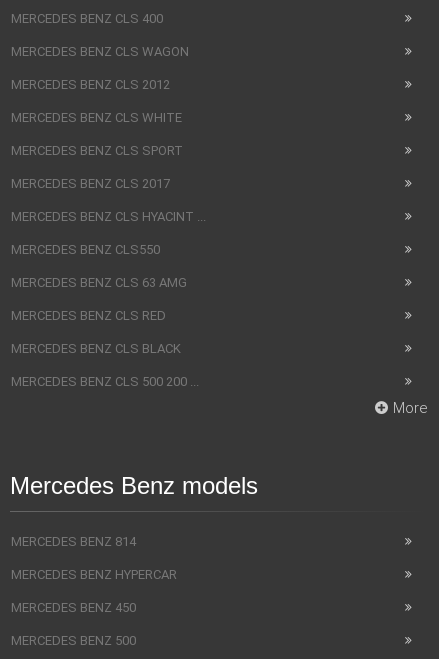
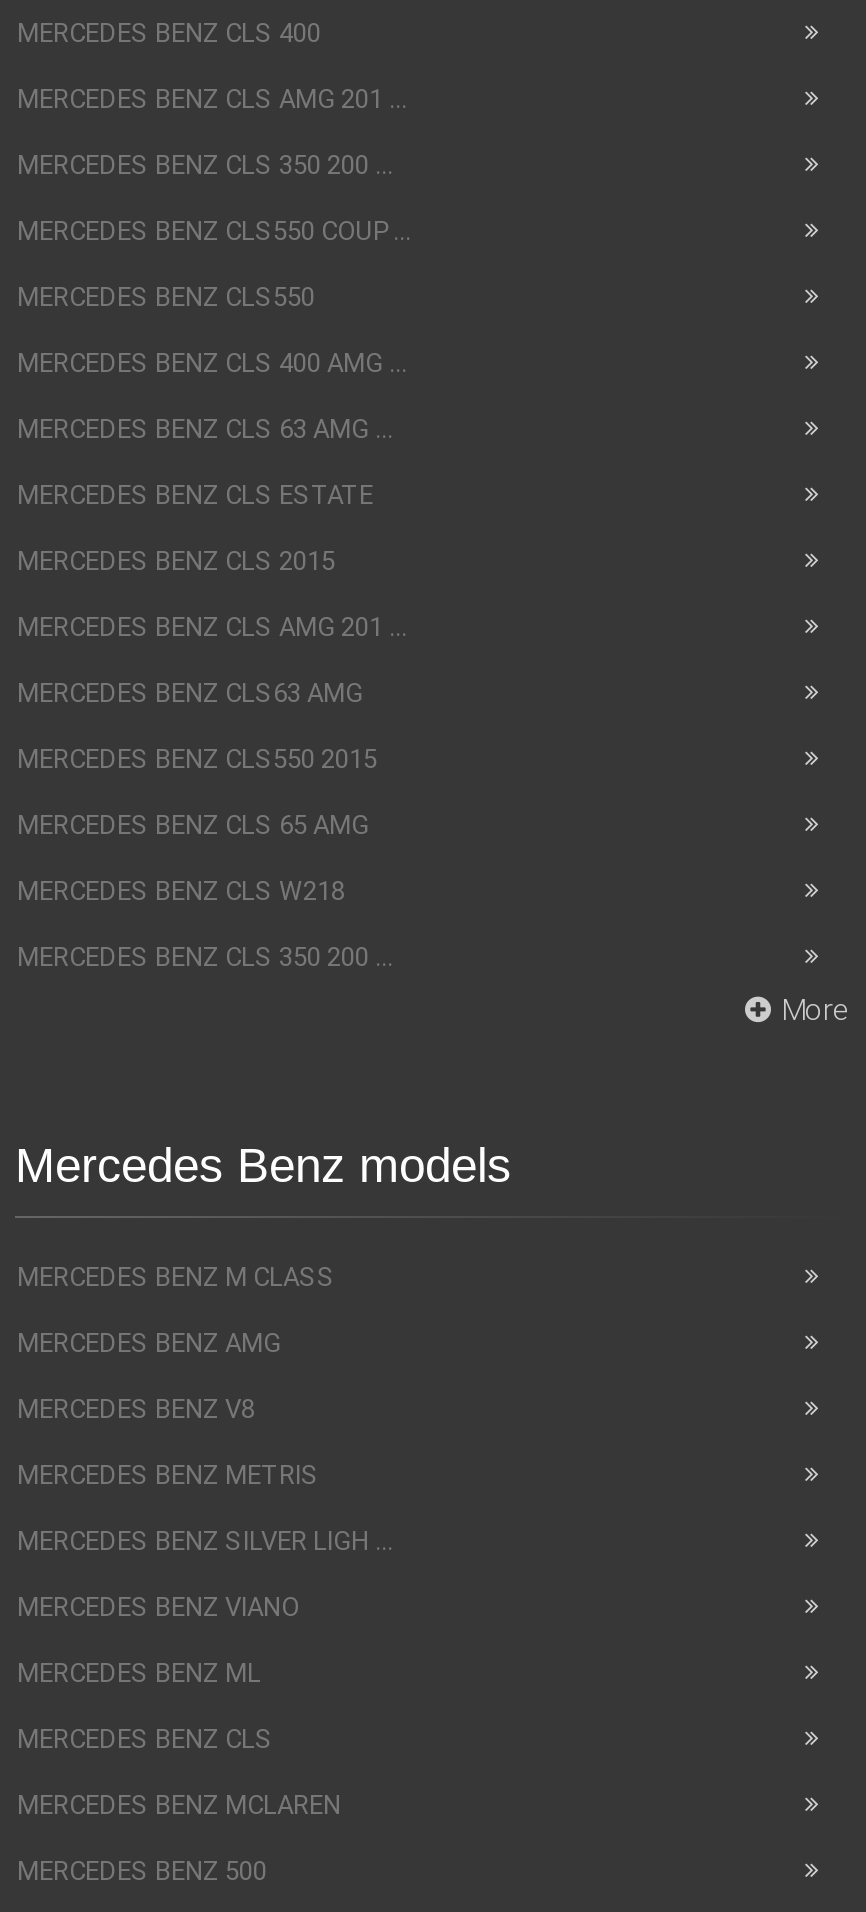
[11,44,206,224] MERCEDES BENZ CLS WAGON | MERCEDES BENZ CLS 2012 | MERCEDES BENZ CLS WHITE | MERCEDES BENZ CLS SPORT | MERCEDES BENZ CLS 2017 | MERCEDES BENZ CLS HYACINT ... -> [17,84,411,246] MERCEDES BENZ CLS AMG 201 ... | MERCEDES BENZ CLS 350 200 ... | MERCEDES BENZ CLS550 COUP ...
moved [11,242,160,257] -> [17,282,315,312]: MERCEDES BENZ CLS550
[11,275,199,389] MERCEDES BENZ CLS 63 AMG | MERCEDES BENZ CLS RED | MERCEDES BENZ CLS BLACK | MERCEDES BENZ CLS 500 200 ... -> [17,348,407,972] MERCEDES BENZ CLS 400 AMG ... | MERCEDES BENZ CLS 63 AMG ... | MERCEDES BENZ CLS ESTATE | MERCEDES BENZ CLS 2015 | MERCEDES BENZ CLS AMG 201 ... | MERCEDES BENZ CLS63 AMG | MERCEDES BENZ CLS550 2015 | MERCEDES BENZ CLS 65 AMG | MERCEDES BENZ CLS W218 | MERCEDES BENZ CLS 350 200 ...
[11,534,177,615] MERCEDES BENZ 814 | MERCEDES BENZ HYPERCAR | MERCEDES BENZ 450 -> [17,1262,393,1820] MERCEDES BENZ M CLASS | MERCEDES BENZ AMG | MERCEDES BENZ V8 | MERCEDES BENZ METRIS | MERCEDES BENZ SILVER LIGH ... | MERCEDES BENZ VIANO | MERCEDES BENZ ML | MERCEDES BENZ CLS | MERCEDES BENZ MCLAREN

